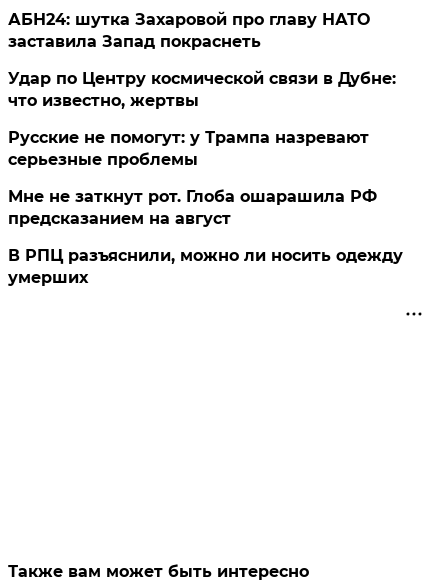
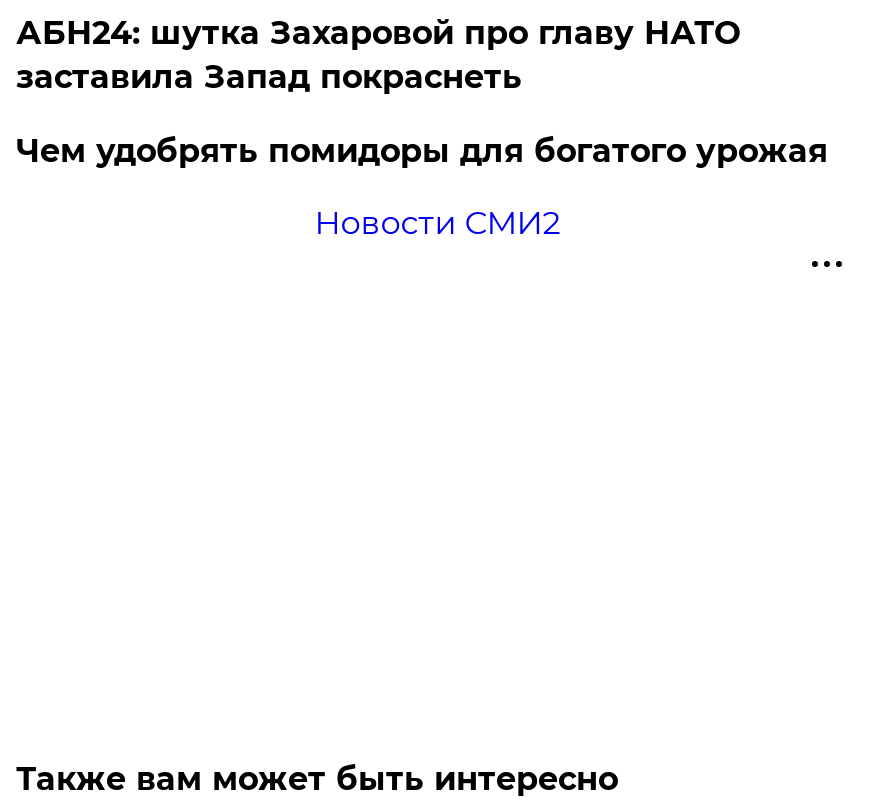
[8,69,403,287] Удар по Центру космической связи в Дубне: | что известно, жертвы | Русские не помогут: у Трампа назревают | серьезные проблемы | Мне не заткнут рот. Глоба ошарашила РФ | предсказанием на август | В РПЦ разъяснили, можно ли носить одежду | умерших -> [16,132,828,242] Чем удобрять помидоры для богатого урожая | Новости СМИ2

